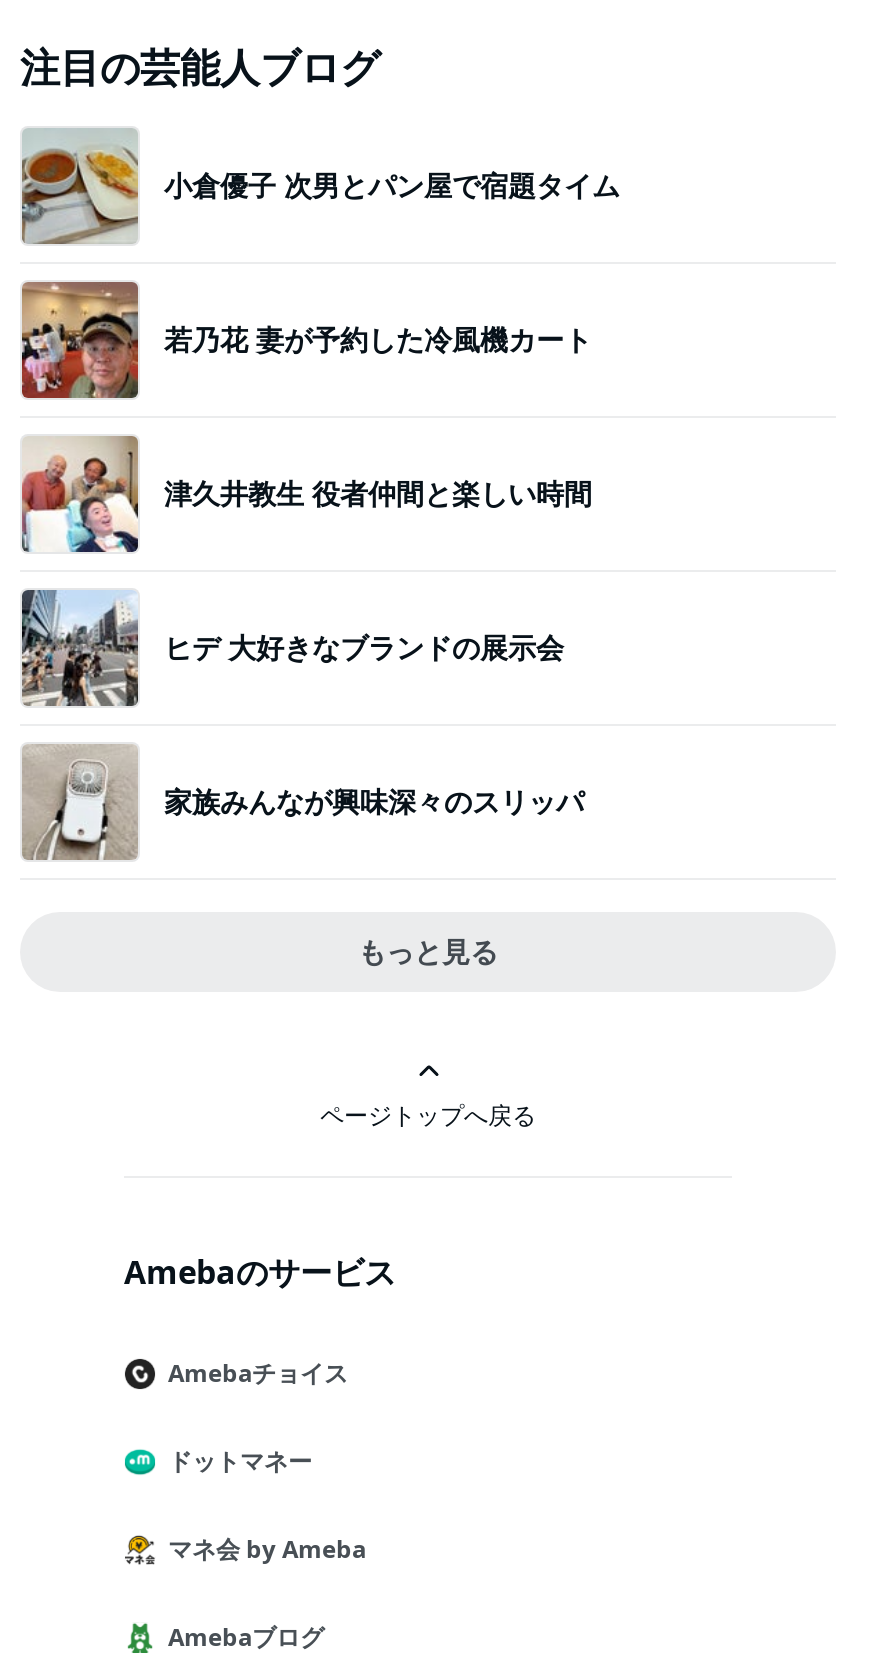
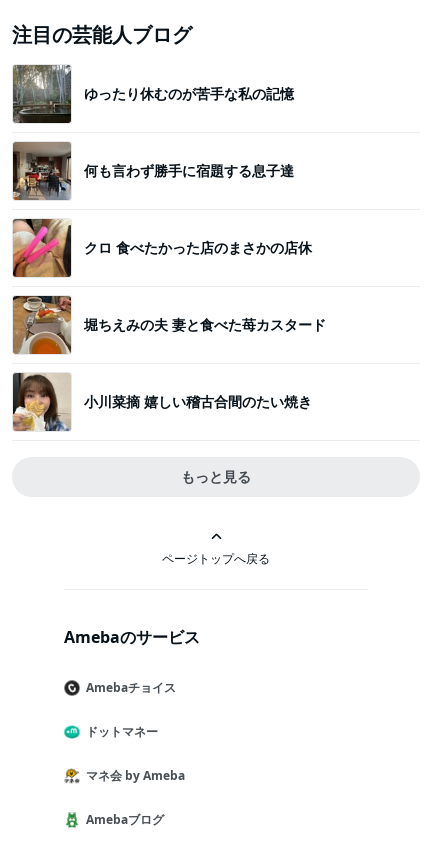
[20,130,620,246] [image] | 小倉優子 次男とパン屋で宿題タイム -> [13,65,294,124] [image] | ゆったり休むのが苦手な私の記憶
[20,284,592,400] [image] | 若乃花 妻が予約した冷風機カート -> [12,142,294,201] [image] | 何も言わず勝手に宿題する息子達
[20,434,592,554] [image] | 津久井教生 役者仲間と楽しい時間 -> [12,218,312,278] [image] | クロ 食べたかった店のまさかの店休
[20,588,564,708] [image] | ヒデ 大好きなブランドの展示会 -> [12,295,326,355] [image] | 堀ちえみの夫 妻と食べた苺カスタード
[22,744,584,862] [image] | 家族みんなが興味深々のスリッパ -> [12,372,312,432] [image] | 小川菜摘 嬉しい稽古合間のたい焼き

